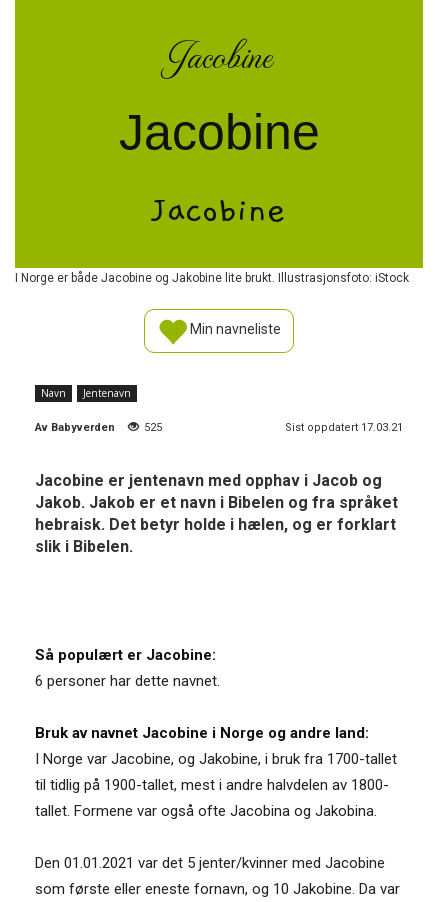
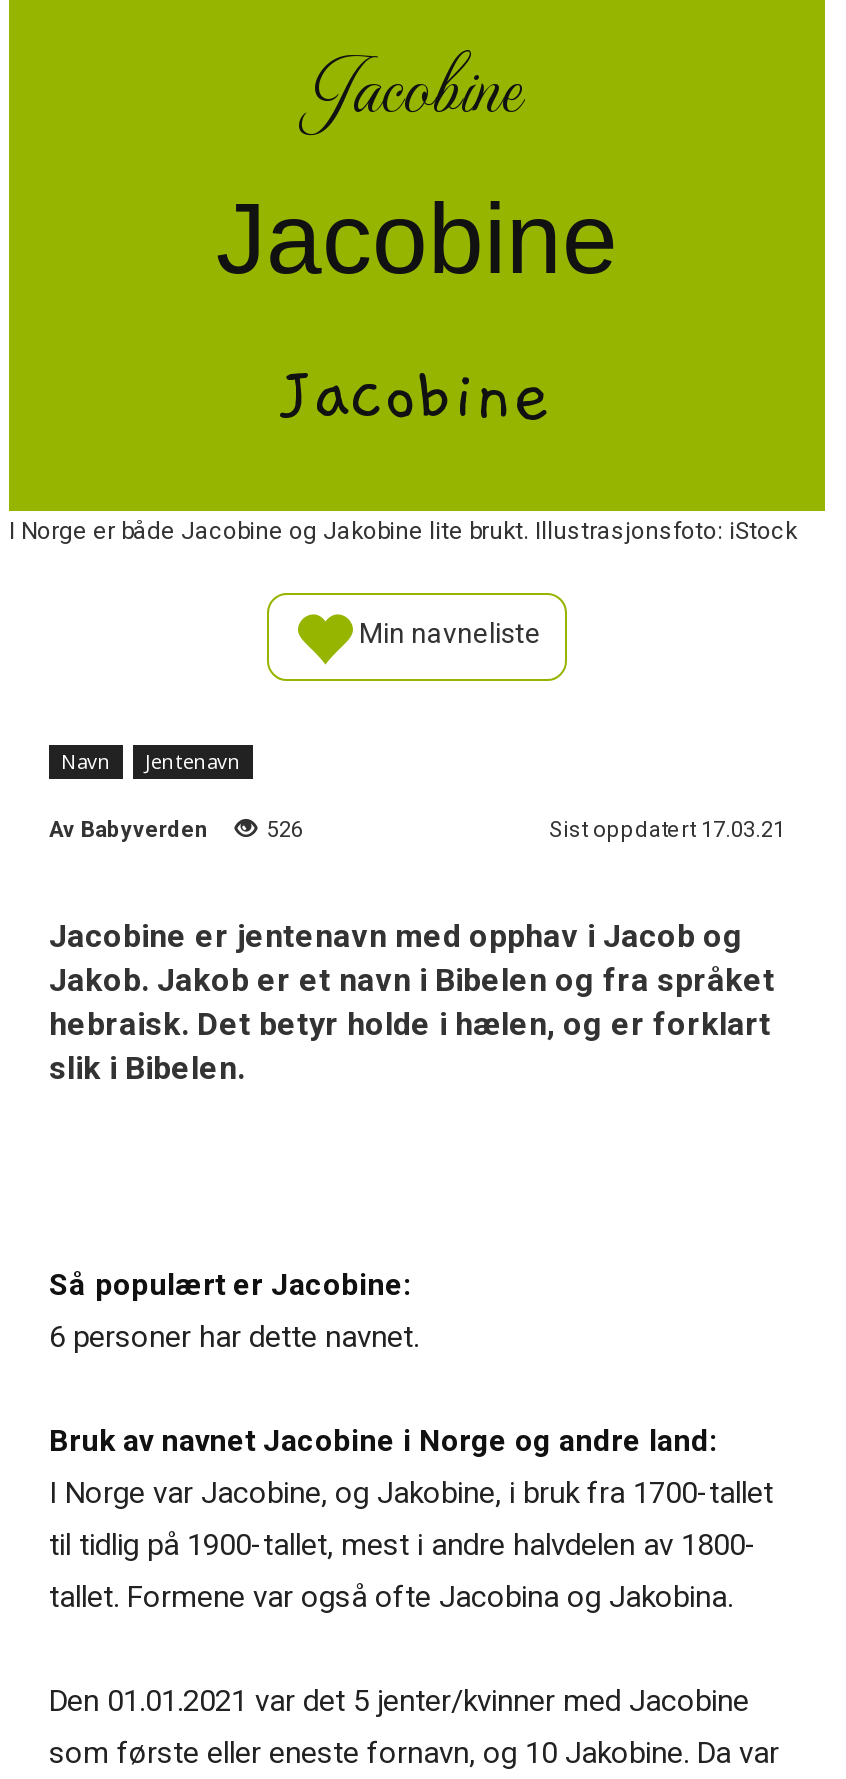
[144,421,162,434] 525 -> [267,816,303,842] 526

